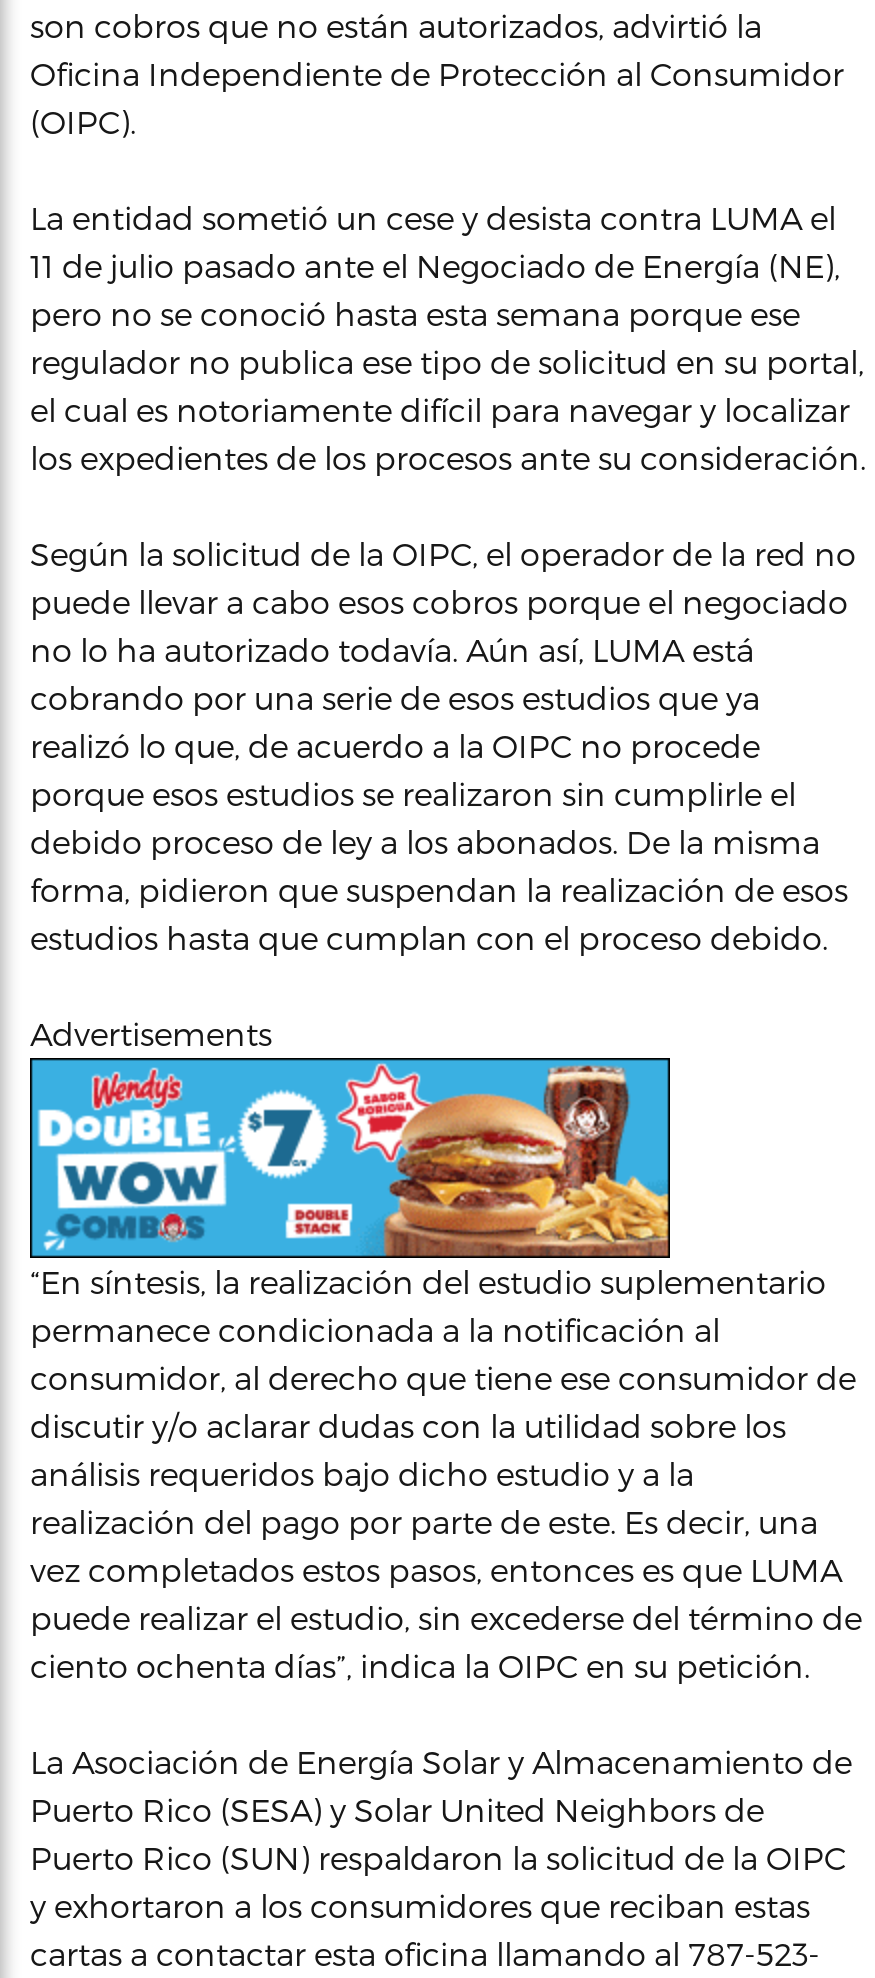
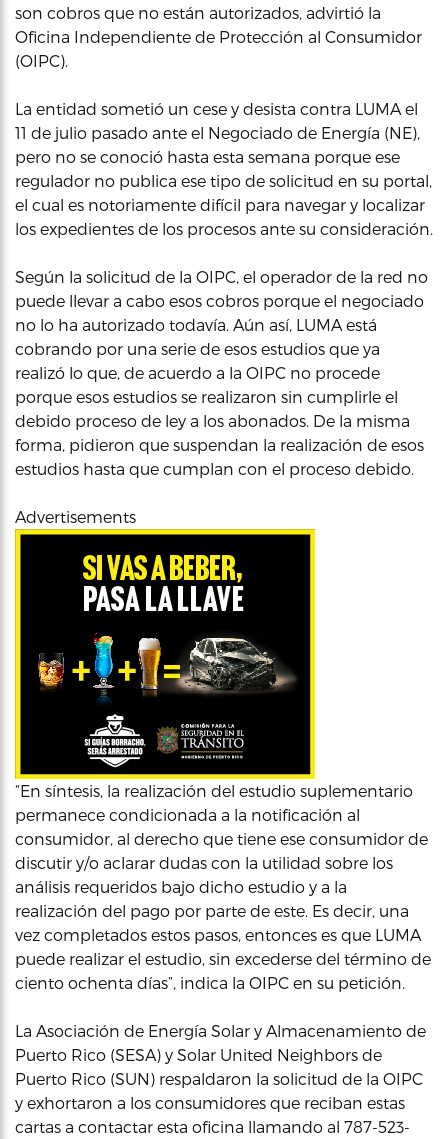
[28,1056,672,1258] [image] -> [14,528,316,779] [image]

